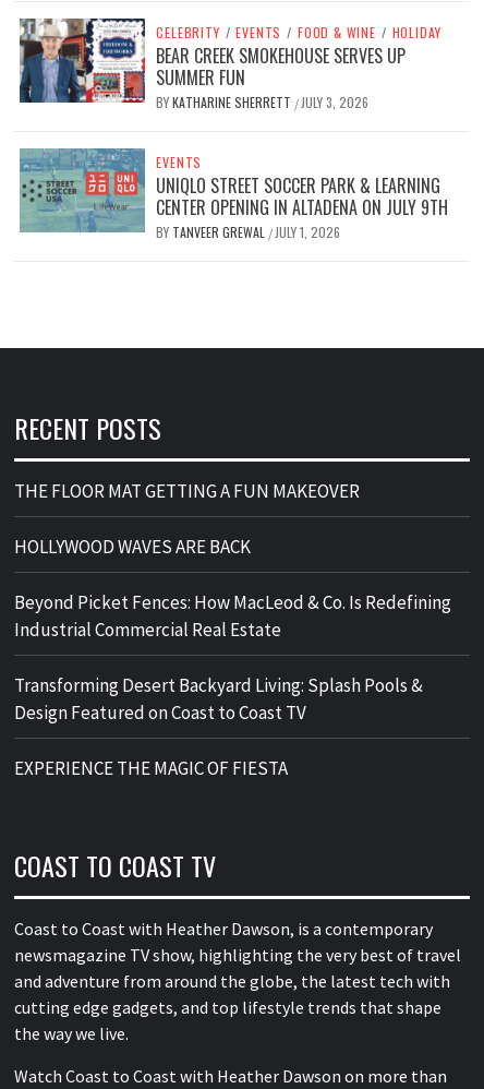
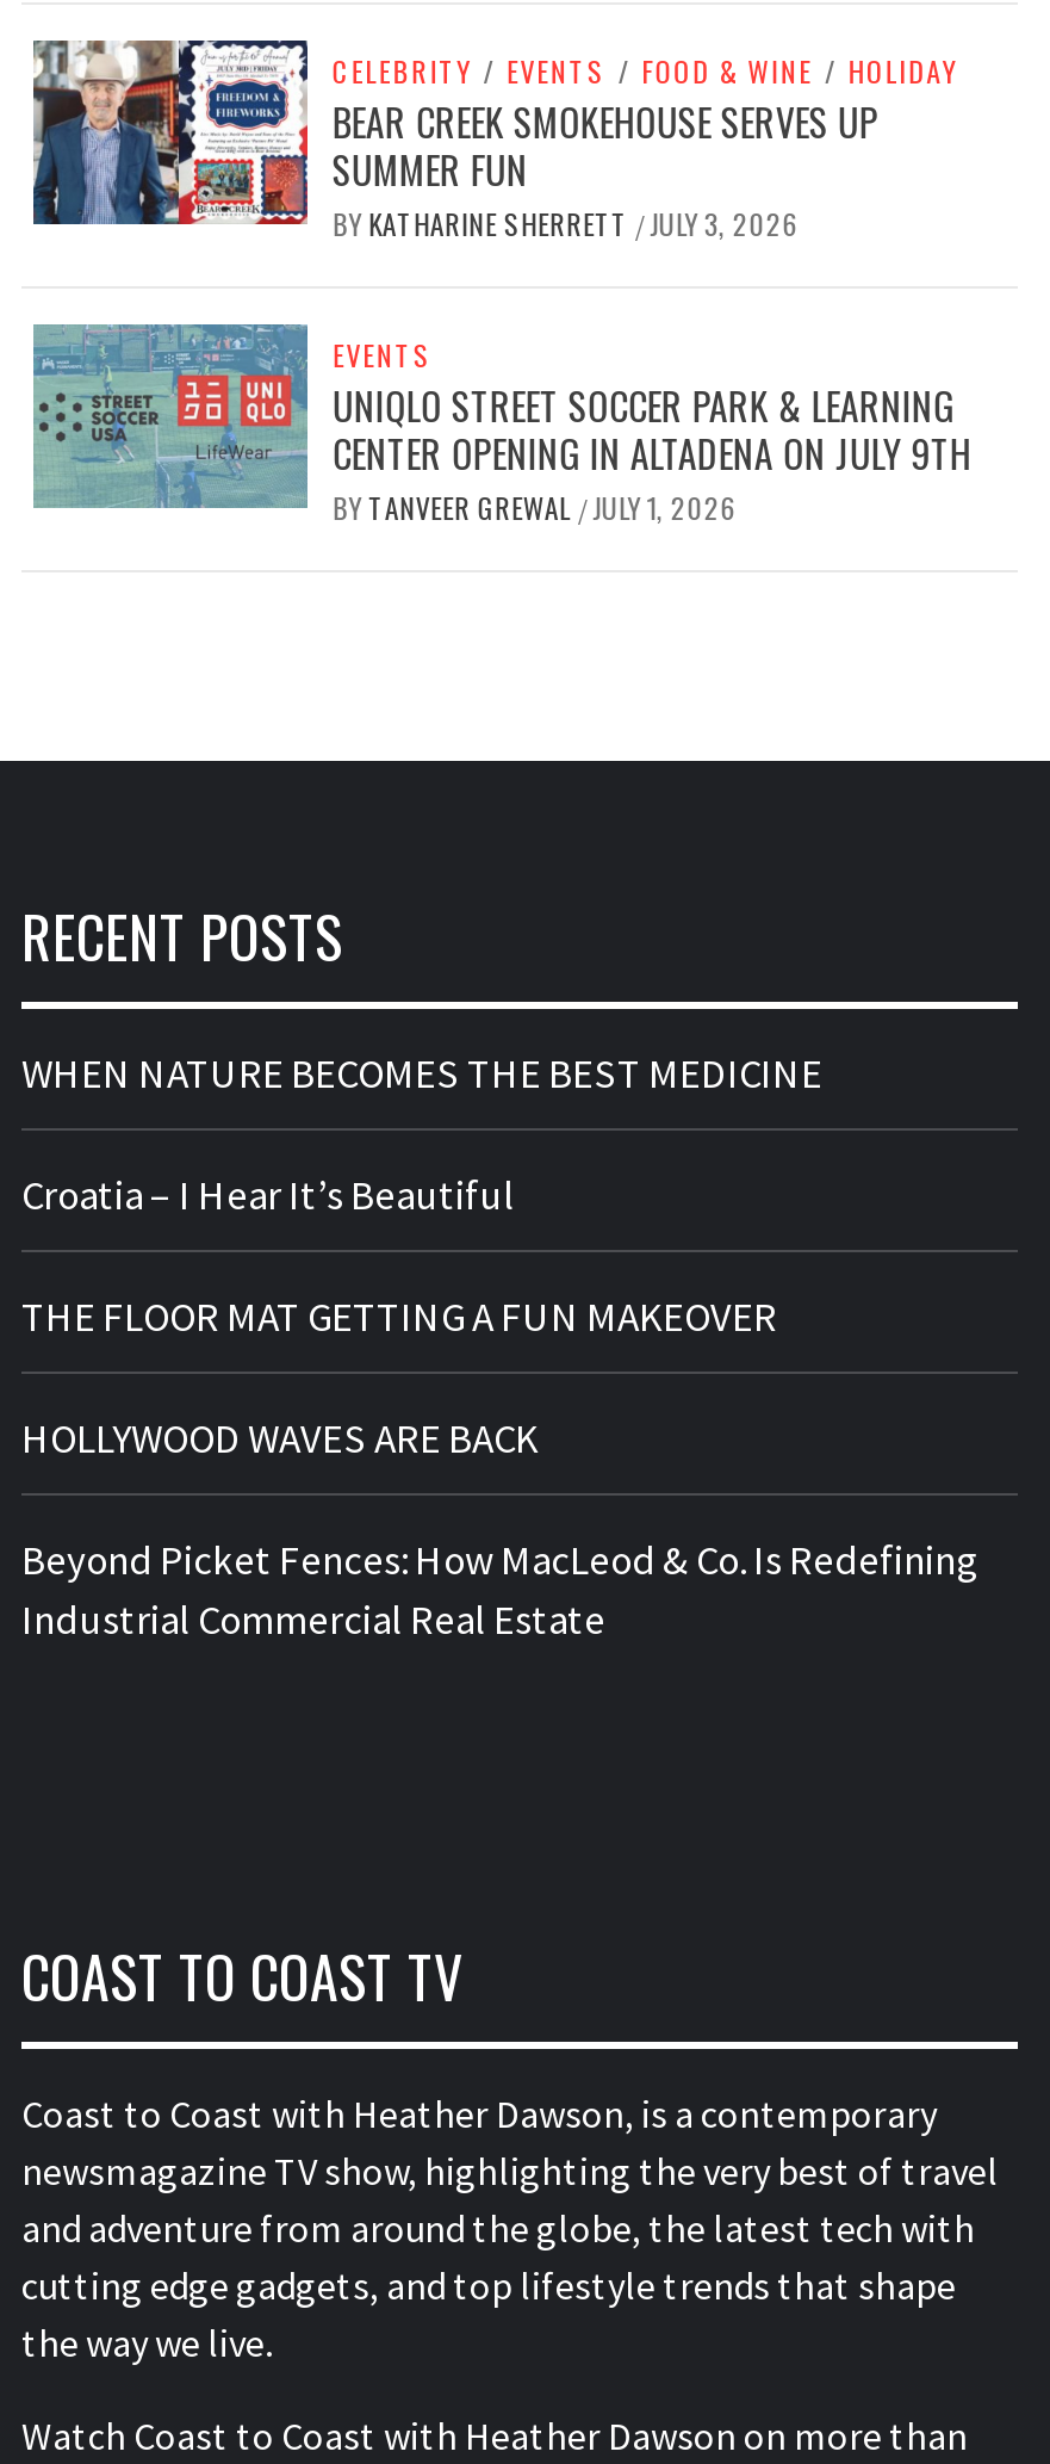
none -> [21,1047,822,1221] WHEN NATURE BECOMES THE BEST MEDICINE | Croatia – I Hear It’s Beautiful
moved [14,479,451,641] -> [21,1290,977,1645]: THE FLOOR MAT GETTING A FUN MAKEOVER | HOLLYWOOD WAVES ARE BACK | Beyond Picket Fences: How MacLeod & Co. Is Redefining | Industrial Commercial Real Estate
[14,673,423,780] Transforming Desert Backyard Living: Splash Pools & | Design Featured on Coast to Coast TV | EXPERIENCE THE MAGIC OF FIESTA -> none

